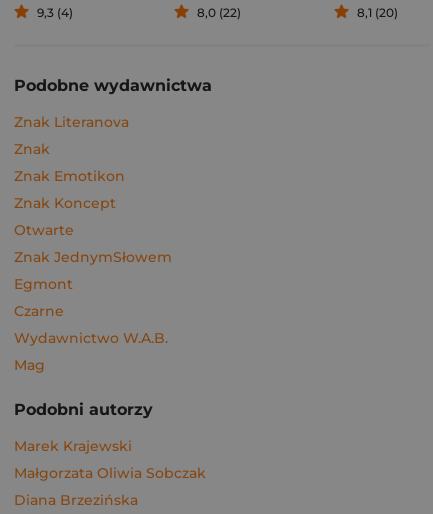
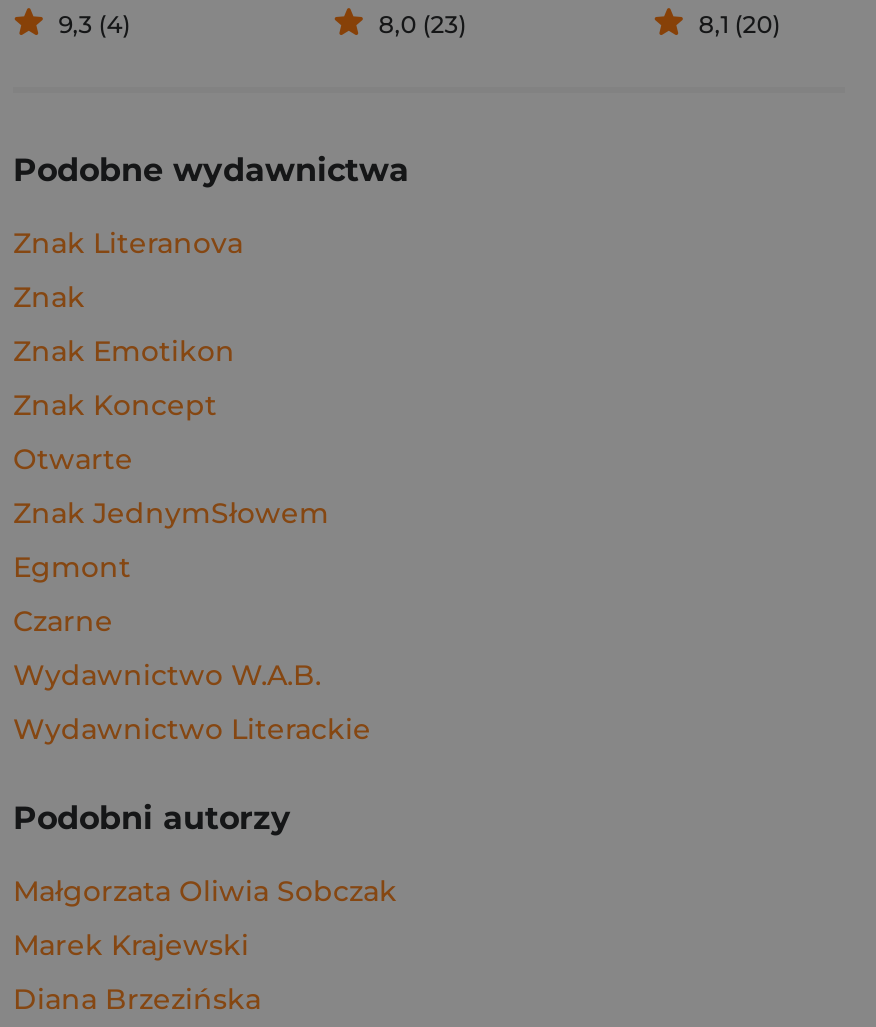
[197,5,241,20] 8,0 (22) -> [379,9,467,39] 8,0 (23)
[14,356,45,374] Mag -> [13,711,371,747] Wydawnictwo Literackie
moved [14,437,132,455] -> [13,927,249,963]: Marek Krajewski
moved [14,464,206,482] -> [13,873,397,909]: Małgorzata Oliwia Sobczak

